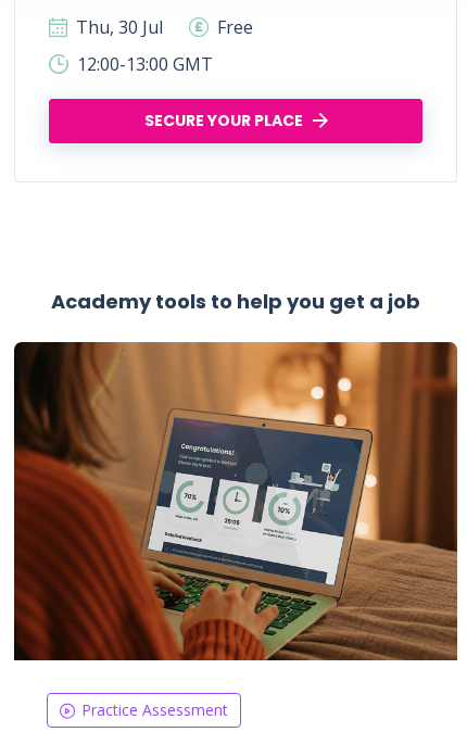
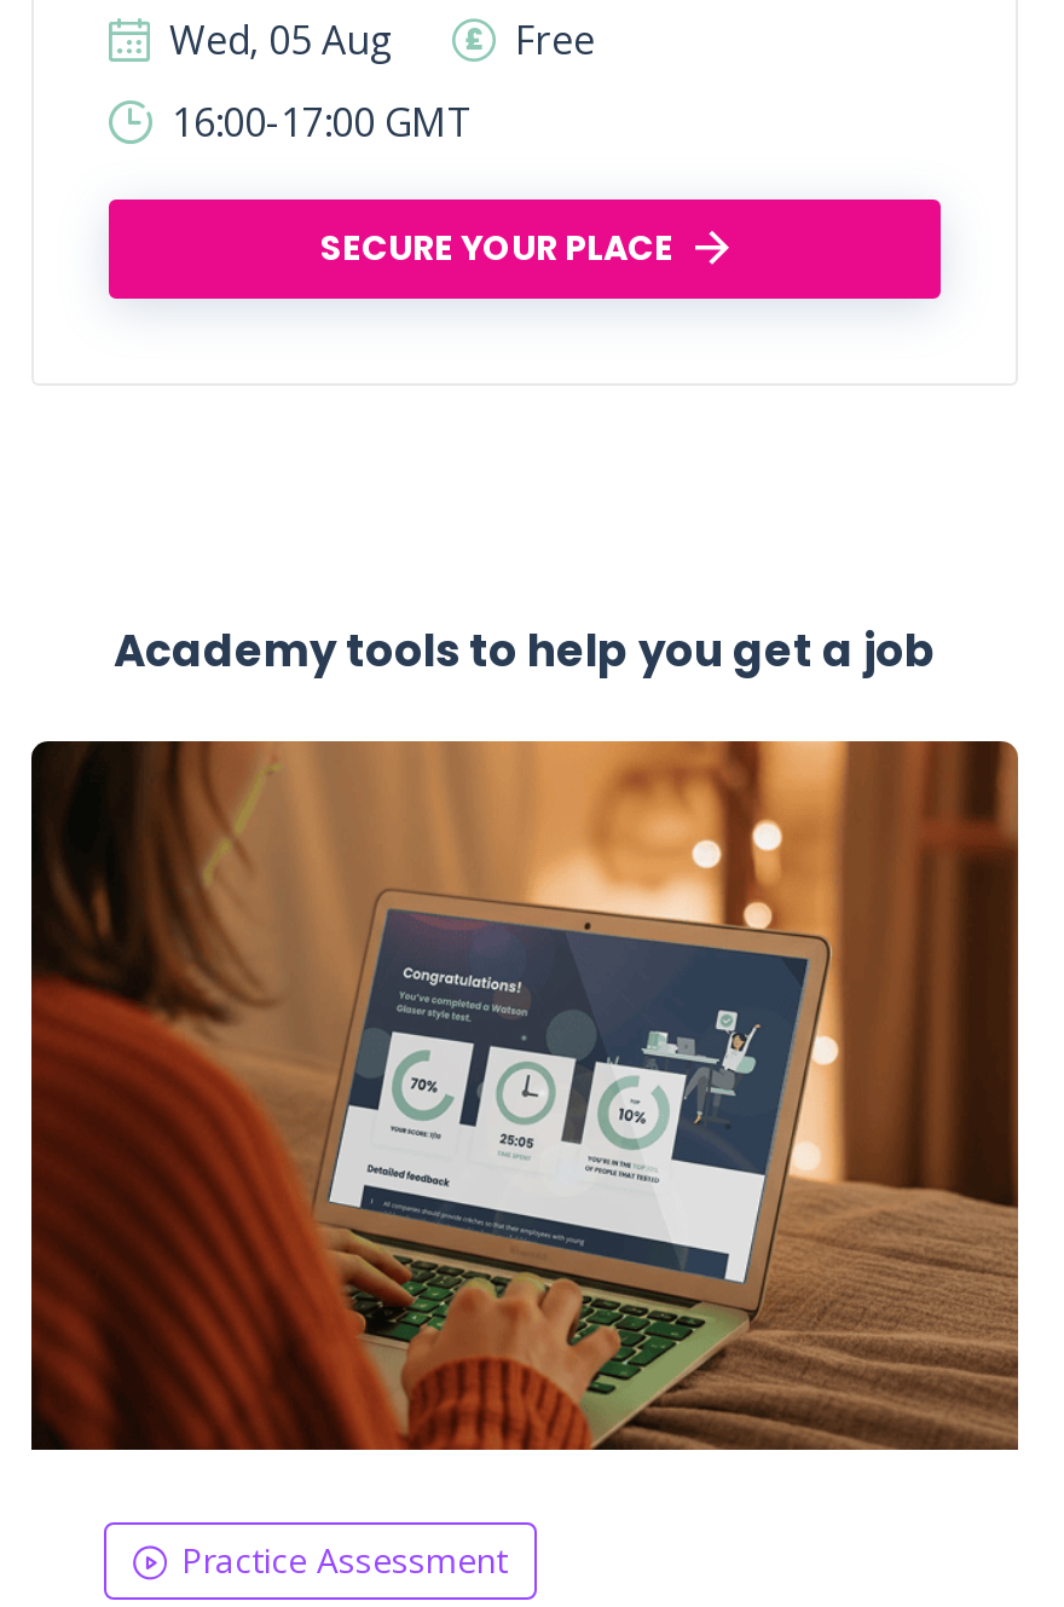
[72,15,163,39] Thu, 30 Jul -> [160,14,394,67] Wed, 05 Aug
[73,52,213,76] 12:00-13:00 GMT -> [162,96,474,149] 16:00-17:00 GMT

